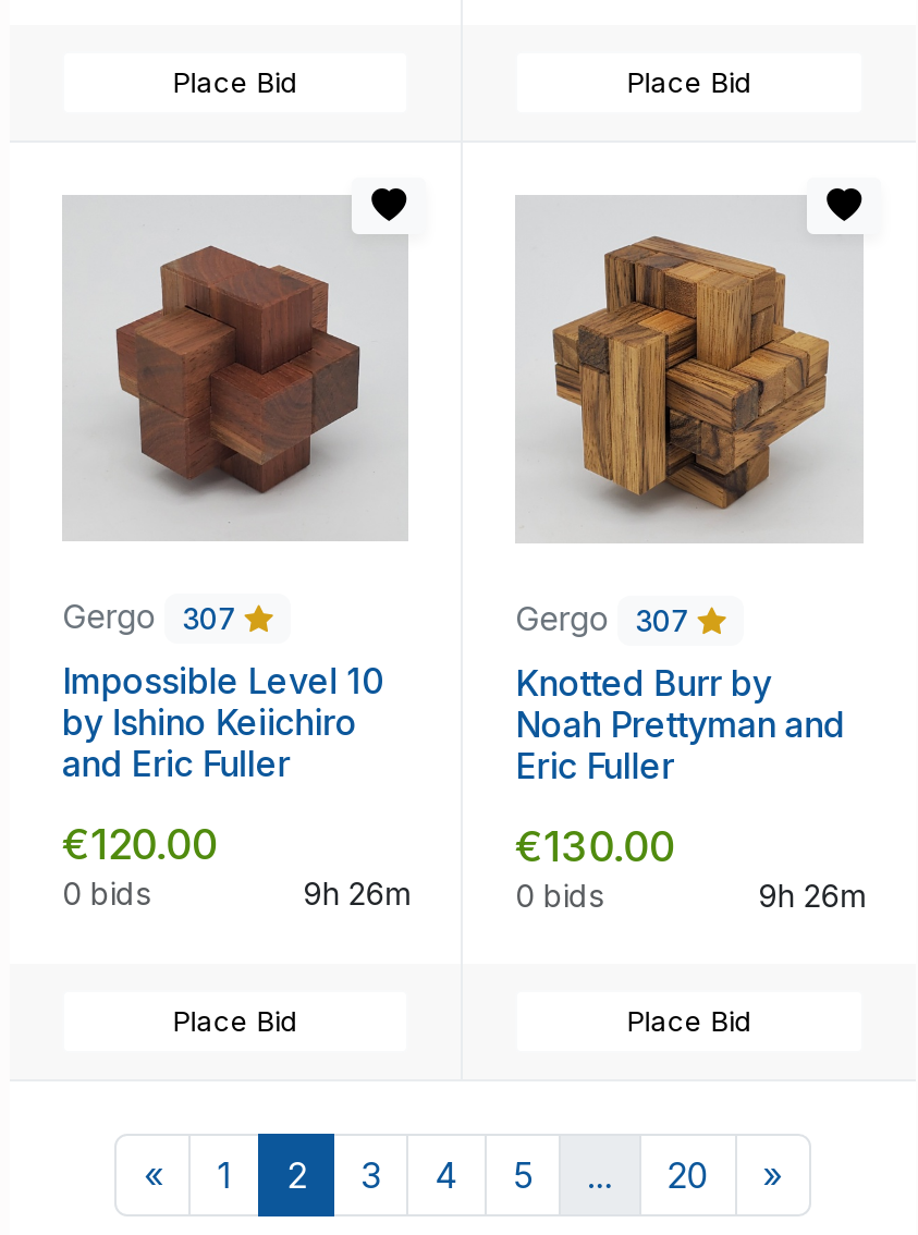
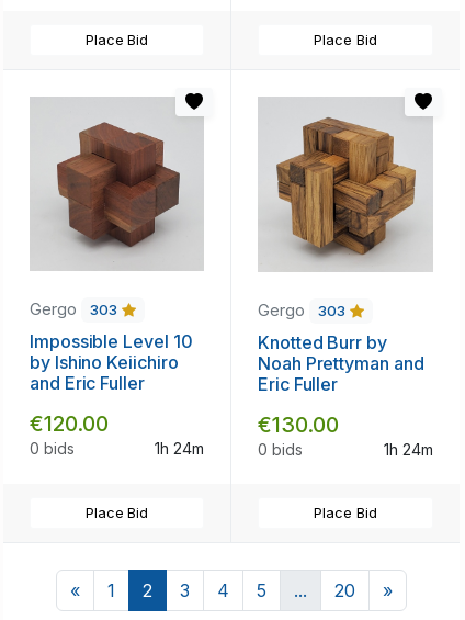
[62,596,245,638] Gergo 307 -> [30,299,122,320] Gergo 303
[515,598,698,640] Gergo 307 -> [258,300,350,321] Gergo 303
[303,875,408,912] 9h 26m -> [155,439,204,458] 1h 24m
[758,878,864,915] 9h 26m -> [384,440,433,459] 1h 24m

